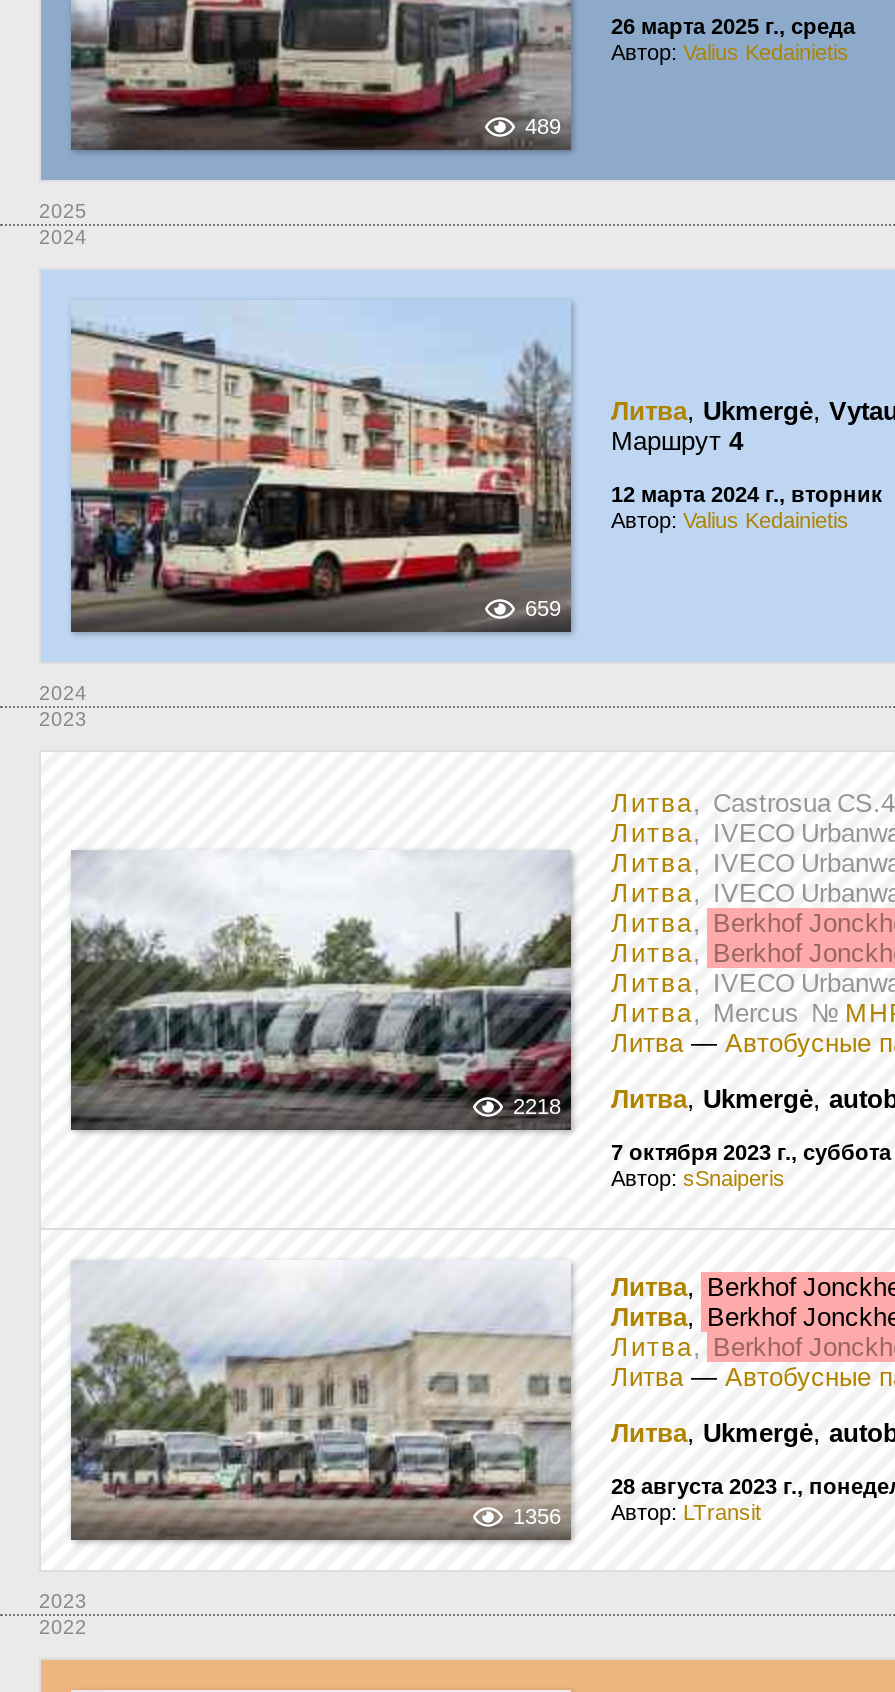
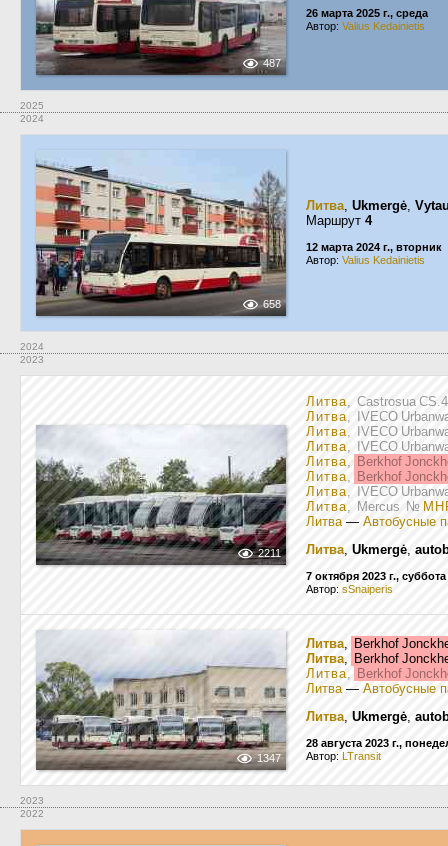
[525,114,561,138] 489 -> [263,57,281,69] 487
[525,596,561,620] 659 -> [263,298,281,310] 658
[513,1094,561,1118] 2218 -> [258,547,281,559] 2211
[513,1504,561,1528] 1356 -> [257,752,281,764] 1347

